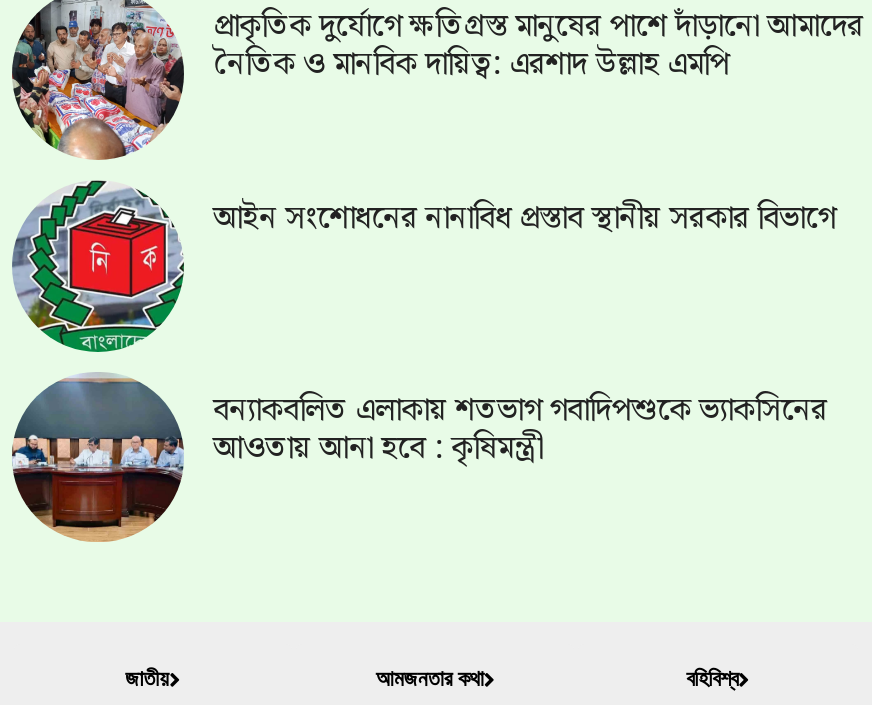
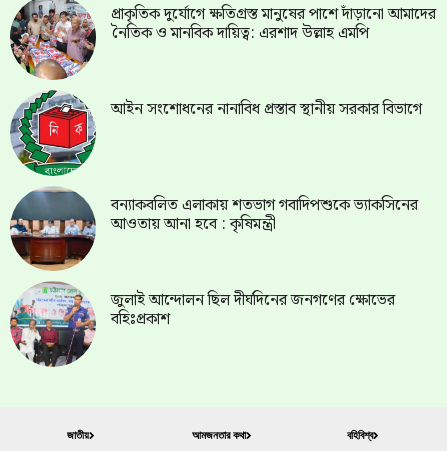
none -> [10,281,395,368] [image] | জুলাই আন্দোলন ছিল দীর্ঘদিনের জনগণের ক্ষোভের | বহিঃপ্রকাশ

